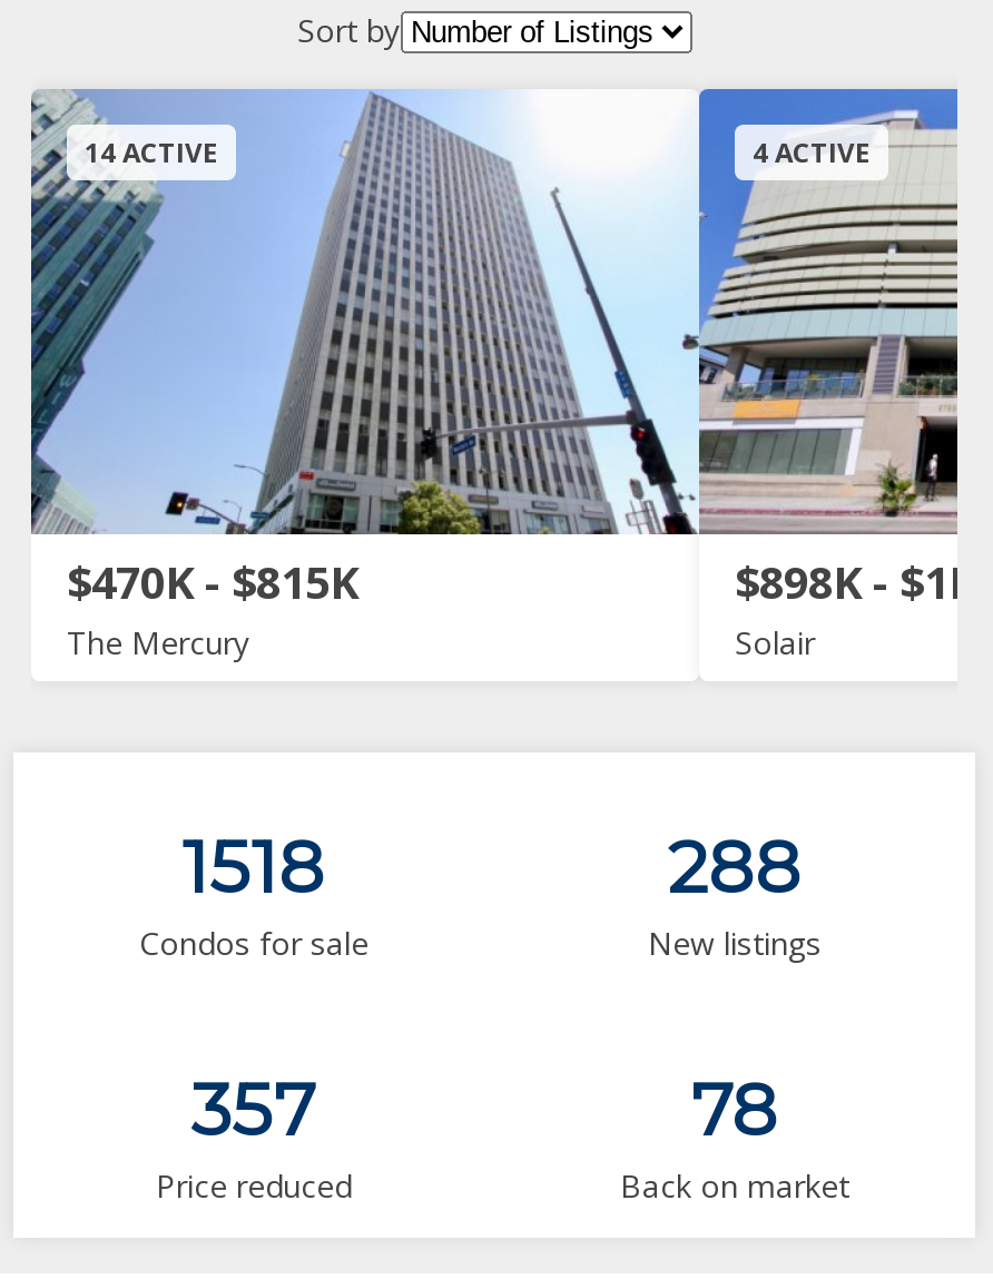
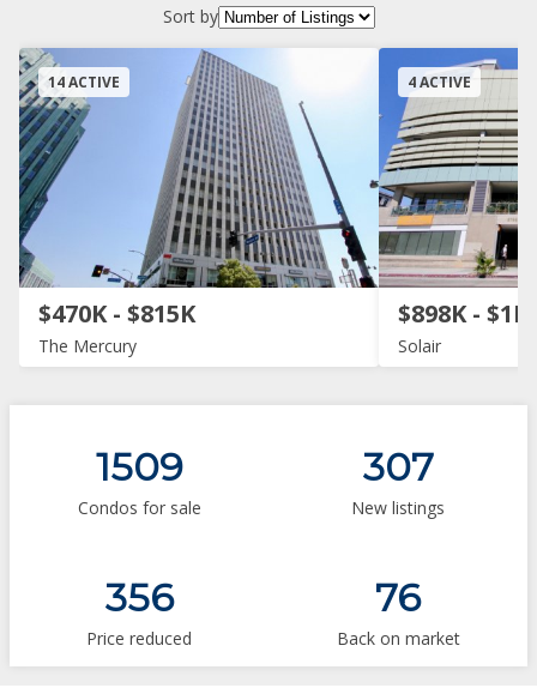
[183,824,325,911] 1518 -> [95,443,183,490] 1509
[668,824,802,911] 288 -> [363,443,433,490] 307
[191,1066,316,1153] 357 -> [105,574,173,621] 356
[691,1066,778,1153] 78 -> [375,574,421,621] 76

